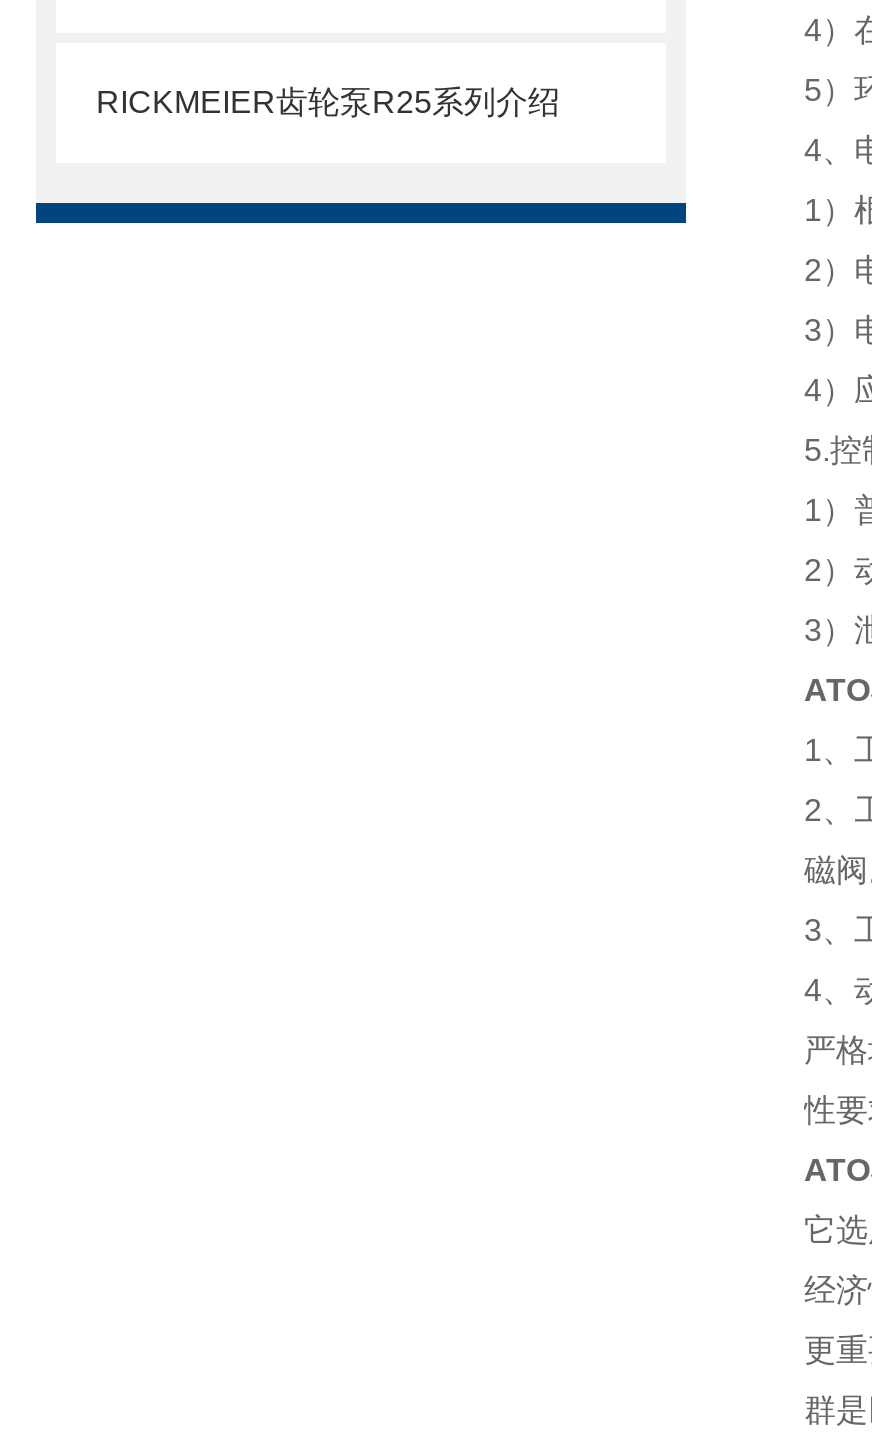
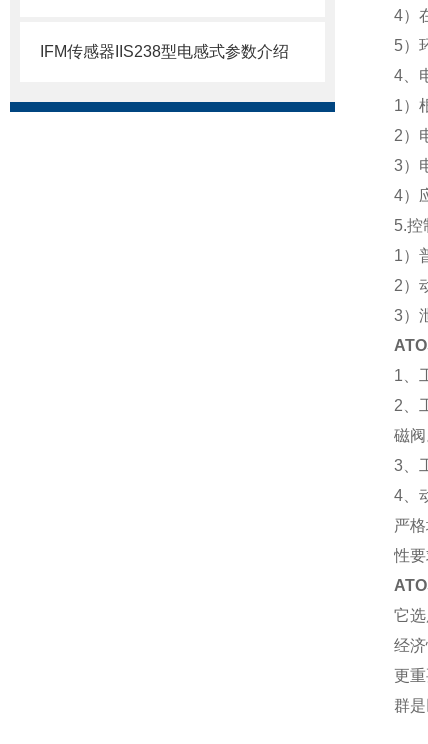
[96,85,560,119] RICKMEIER齿轮泵R25系列介绍 -> [40,43,289,60] IFM传感器IIS238型电感式参数介绍

